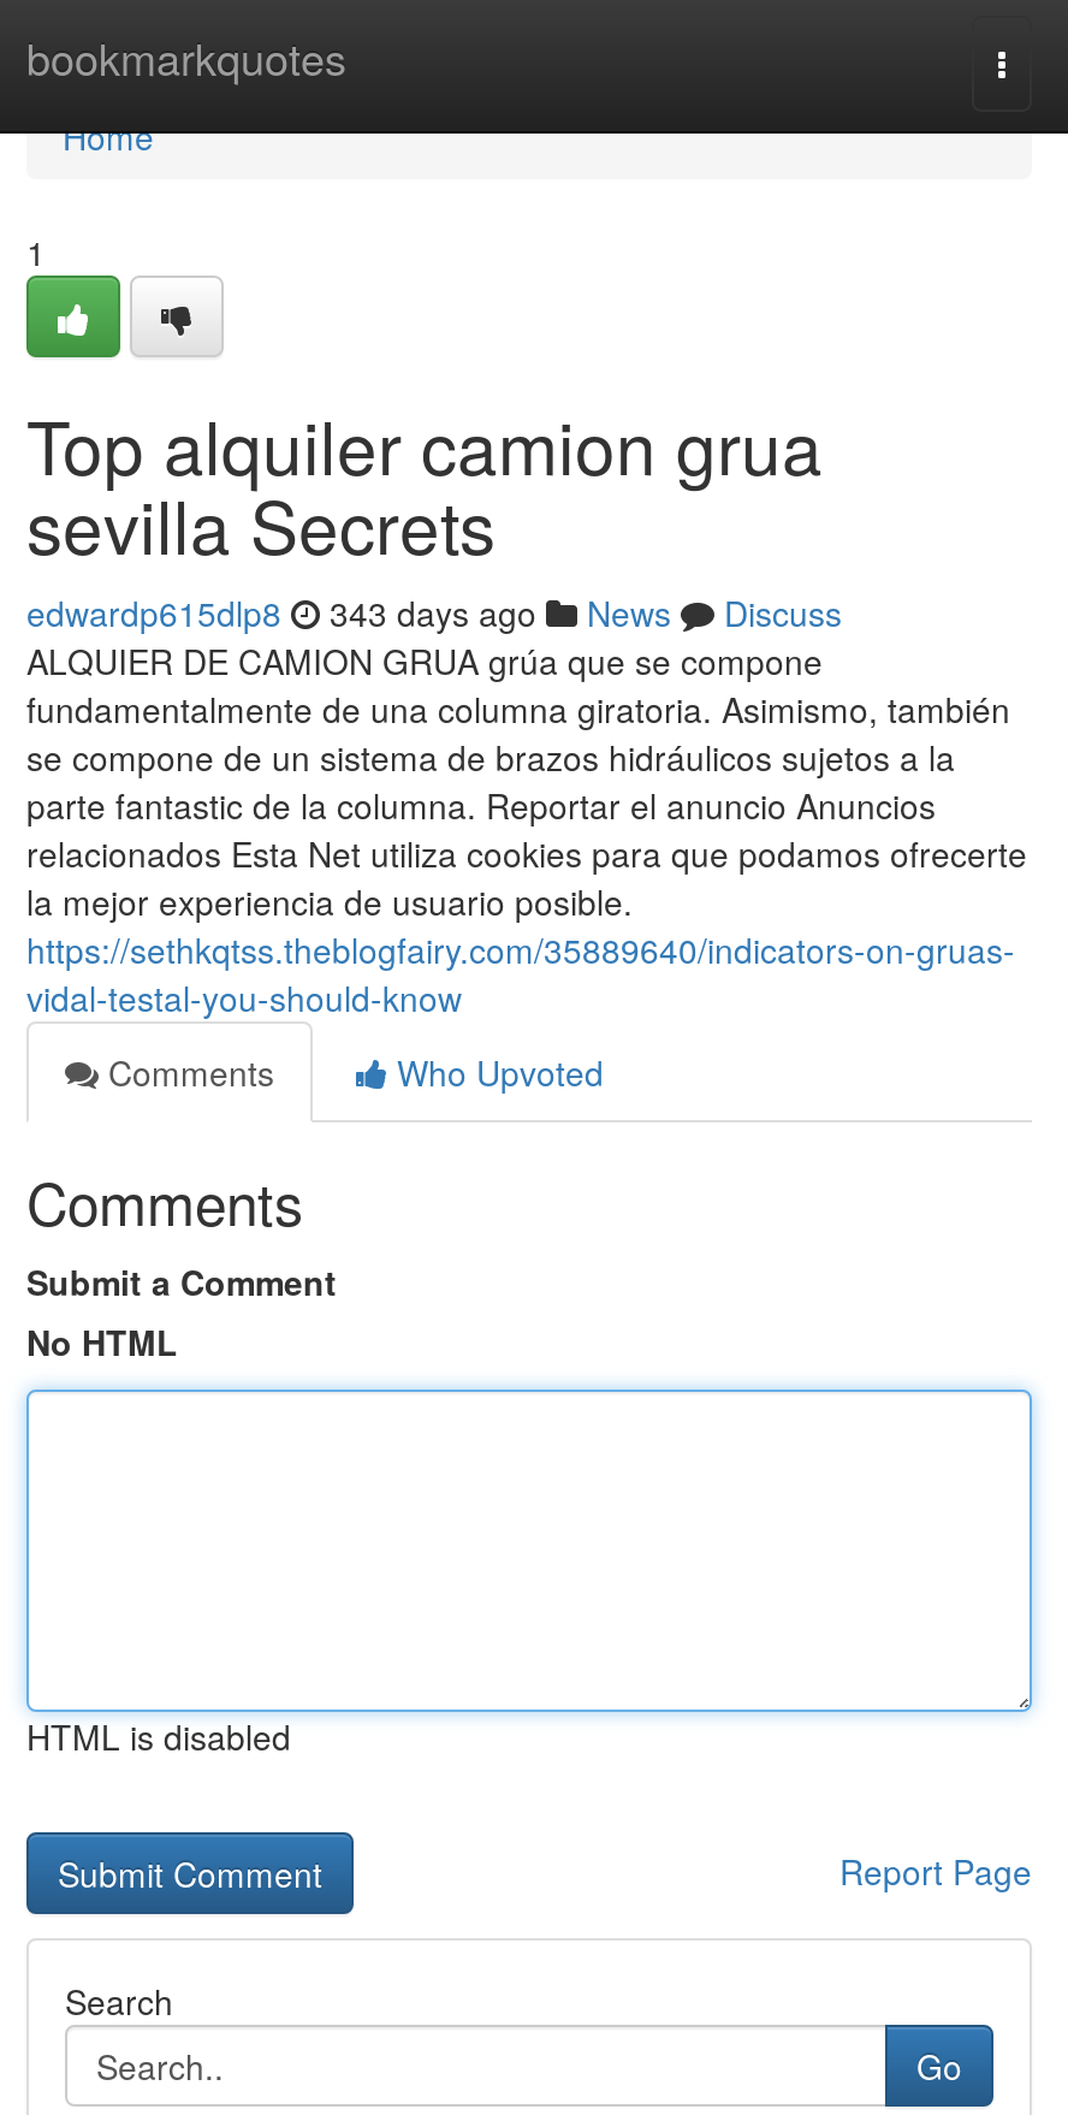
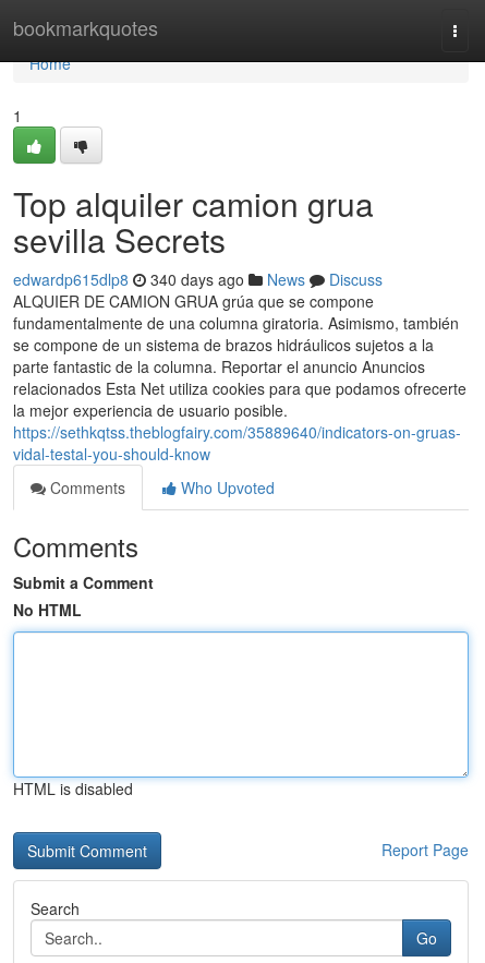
[26,588,842,636] edwardp615dlp8 343 days ago News Discuss -> [13,268,383,290] edwardp615dlp8 340 days ago News Discuss

